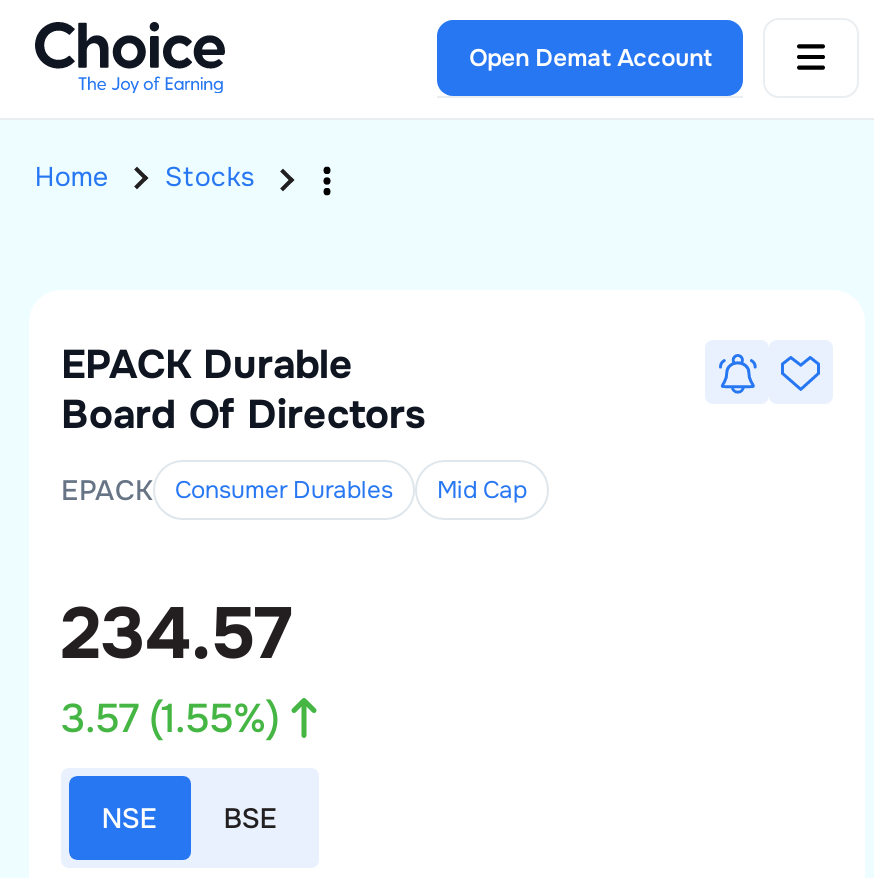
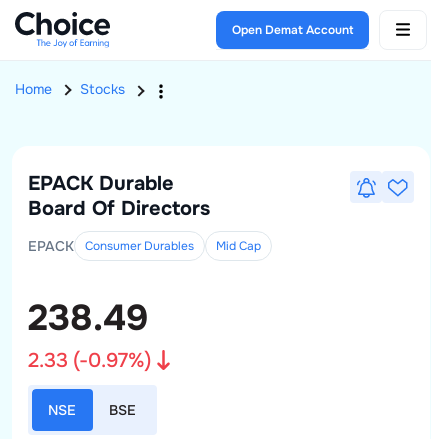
[61,588,291,680] 234.57 -> [28,295,148,341] 238.49
[61,694,279,744] 3.57 (1.55%) -> [28,348,151,373] 2.33 (-0.97%)

